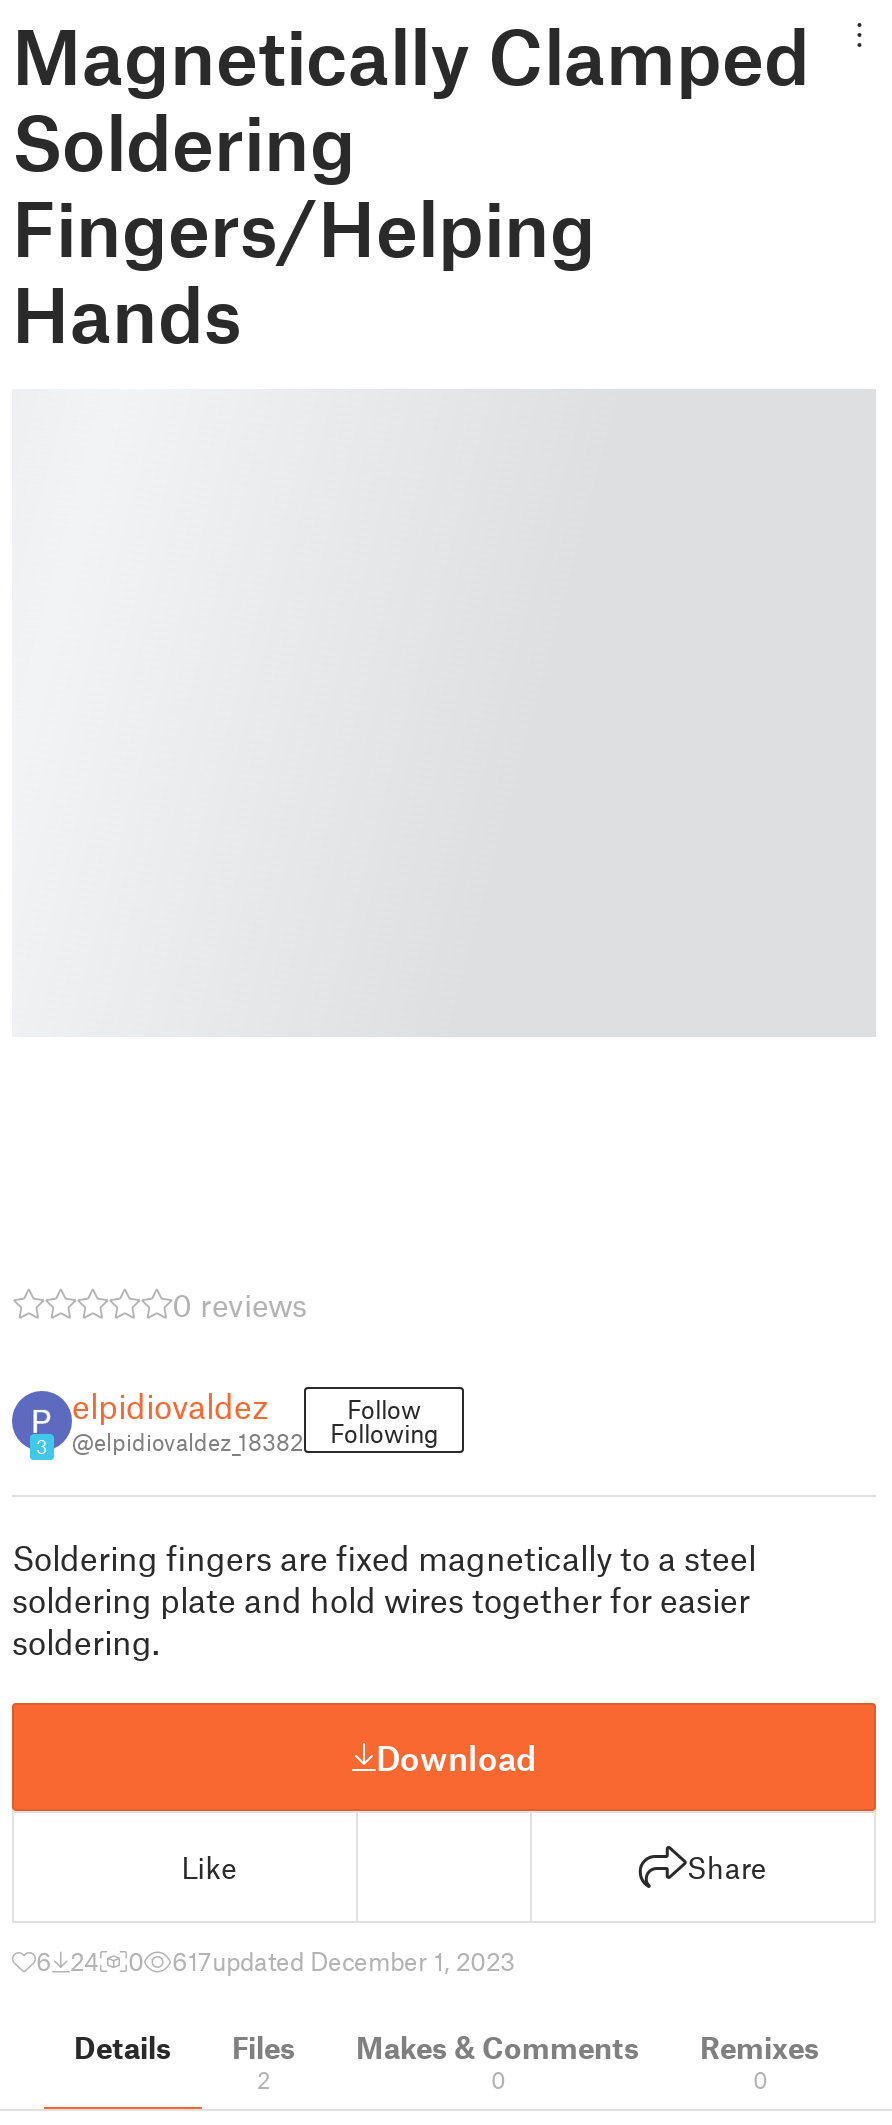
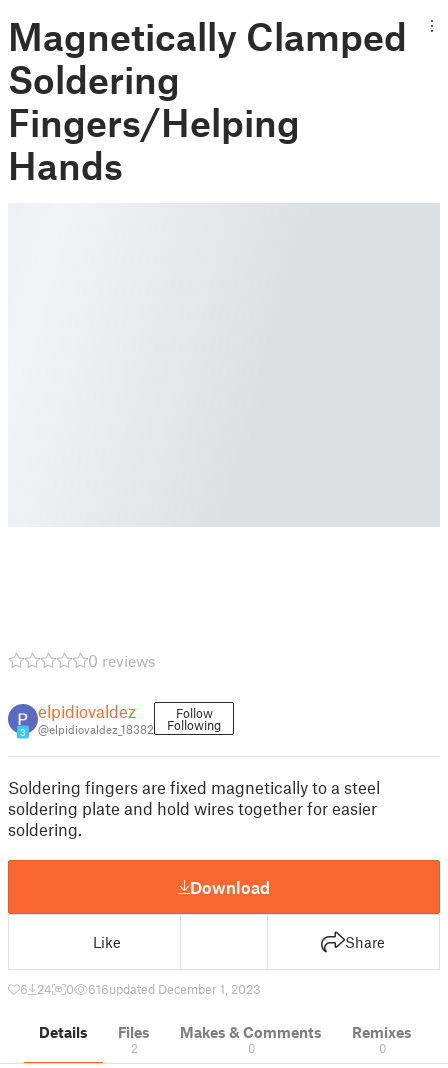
[172,1945,516,1977] 617updated December 1, 2023 -> [88,981,261,997] 616updated December 1, 2023

